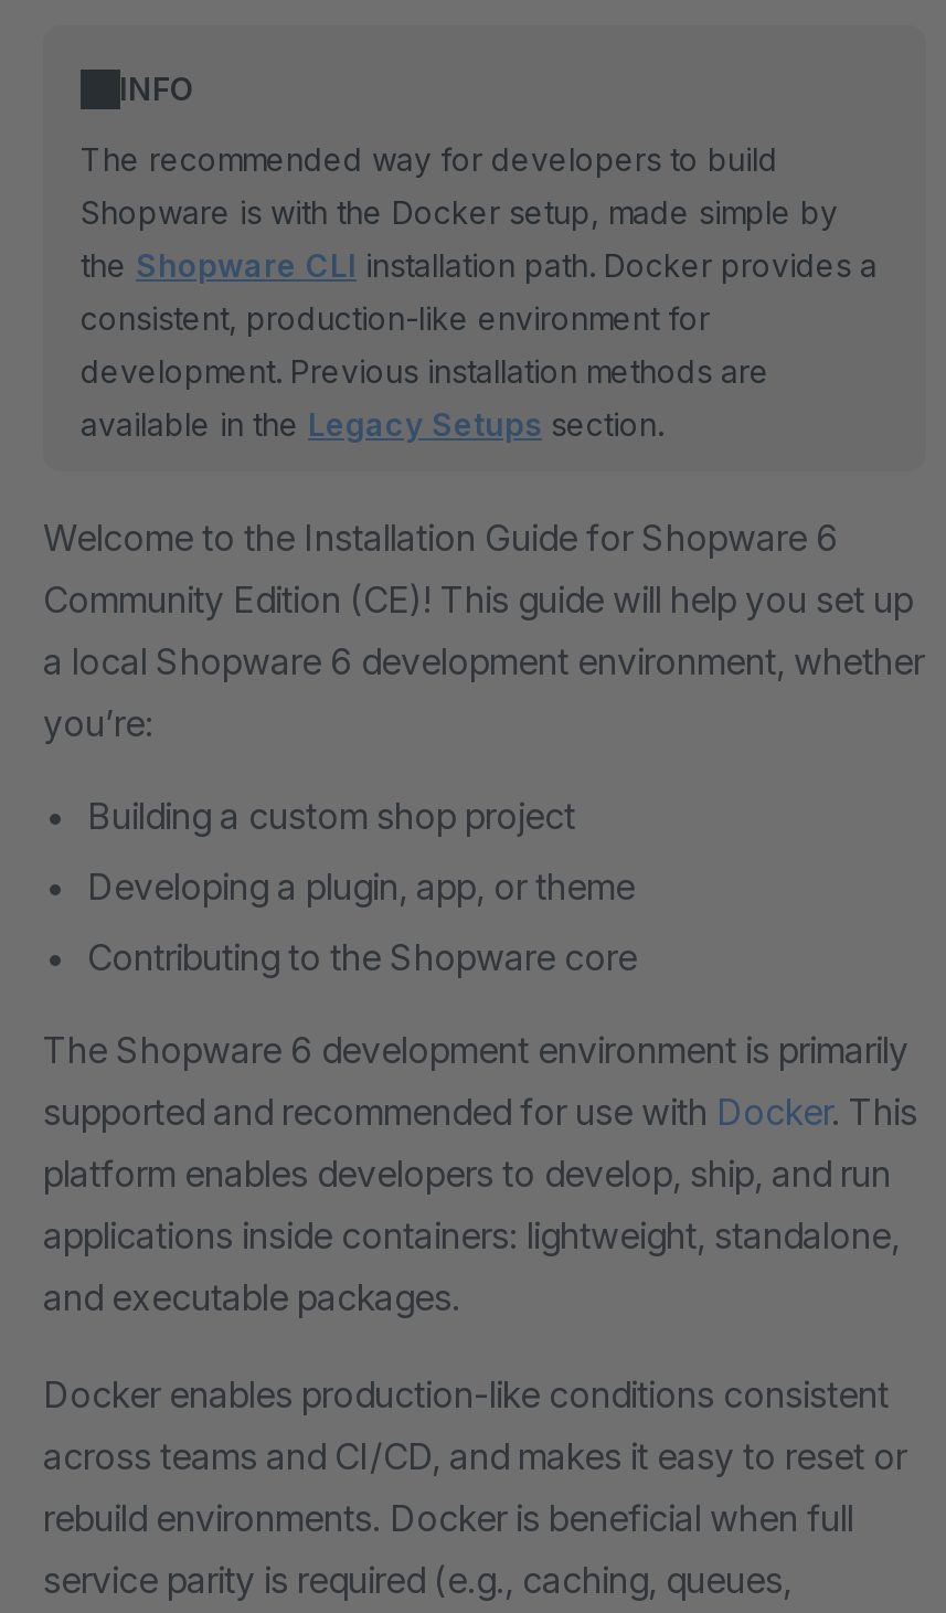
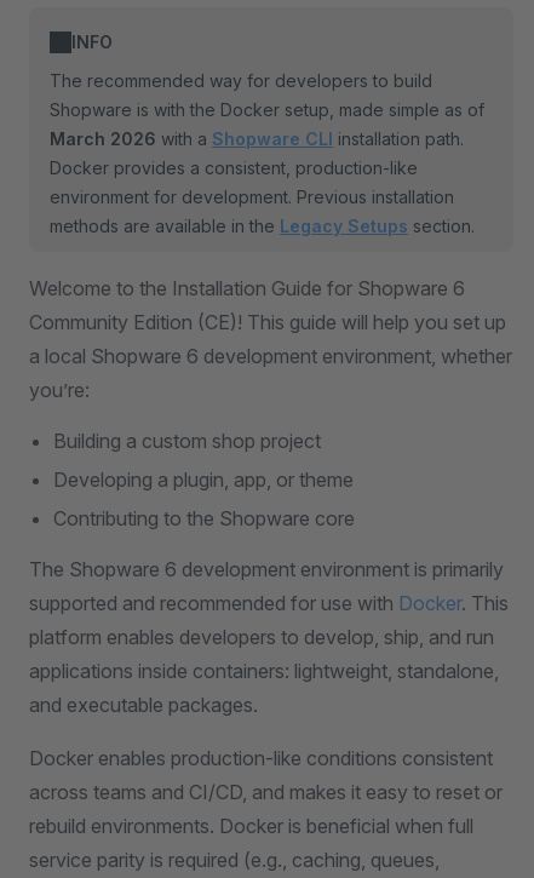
[81,193,878,443] Shopware is with the Docker setup, made simple by | the Shopware CLI installation path. Docker provides a | consistent, production-like environment for | development. Previous installation methods are | available in the Legacy Setups section. -> [50,99,484,236] Shopware is with the Docker setup, made simple as of | March 2026 with a Shopware CLI installation path. | Docker provides a consistent, production-like | environment for development. Previous installation | methods are available in the Legacy Setups section.

